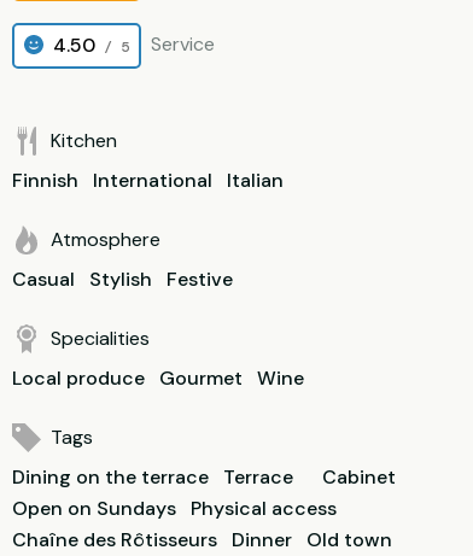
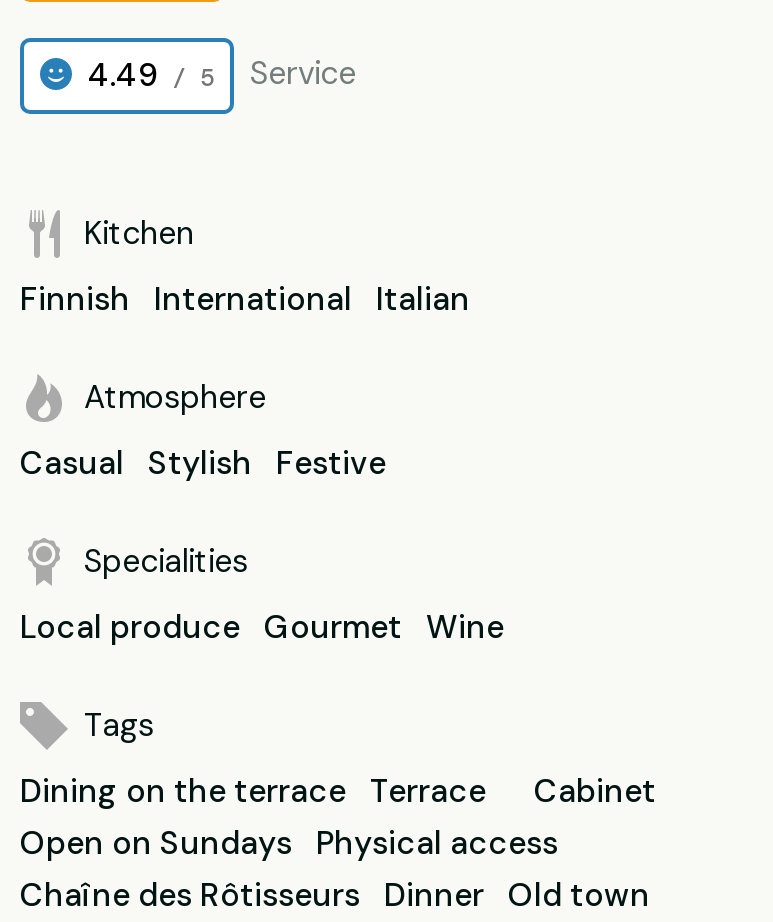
[53,31,215,58] 4.50 / 5 Service -> [88,52,356,96] 4.49 / 5 Service

